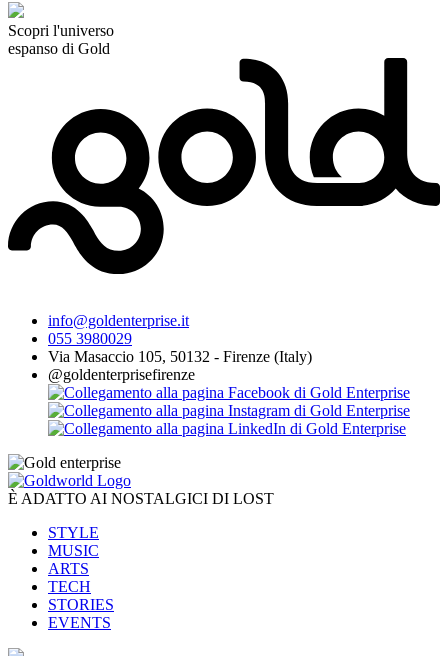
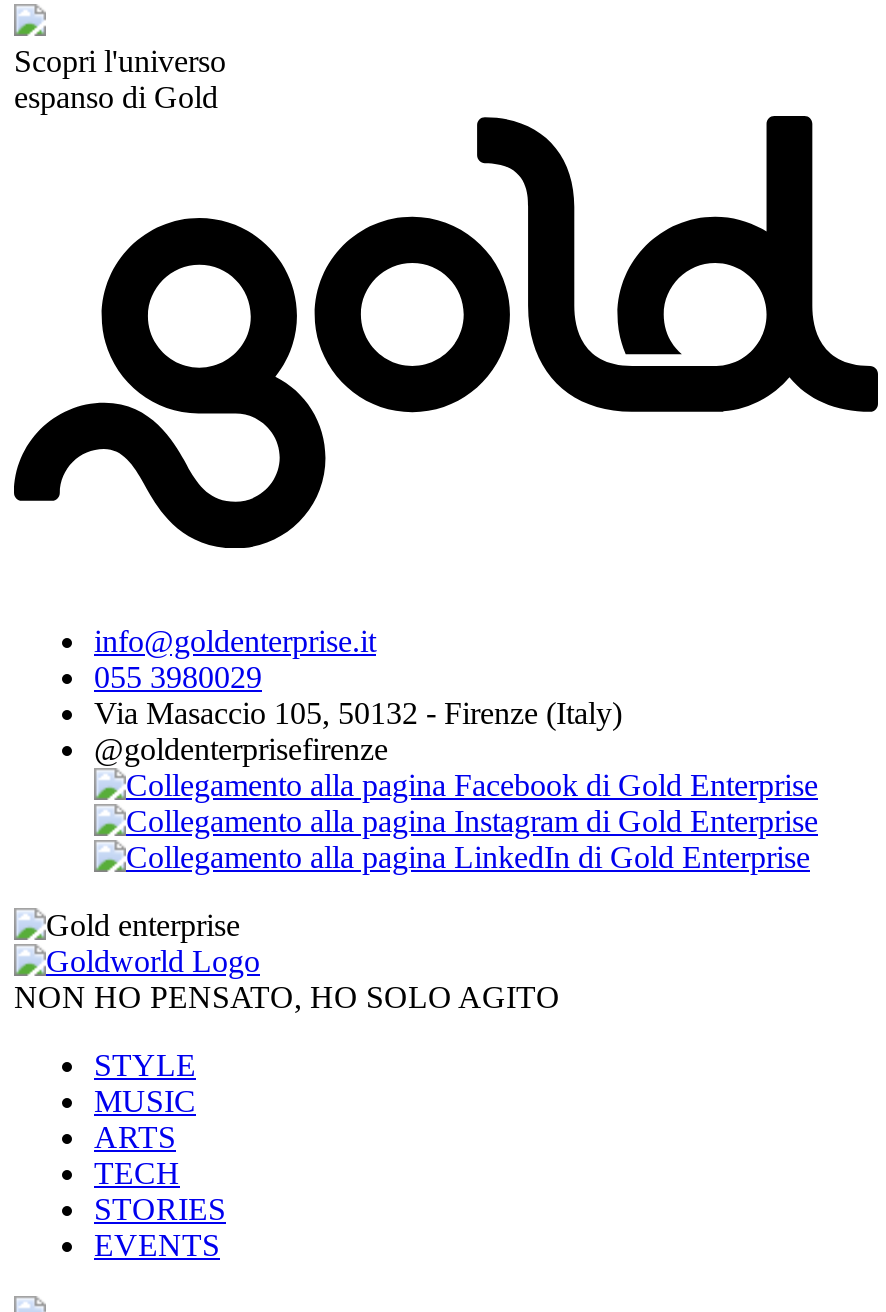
[8,490,274,507] È ADATTO AI NOSTALGICI DI LOST -> [14,980,560,1014] NON HO PENSATO, HO SOLO AGITO

